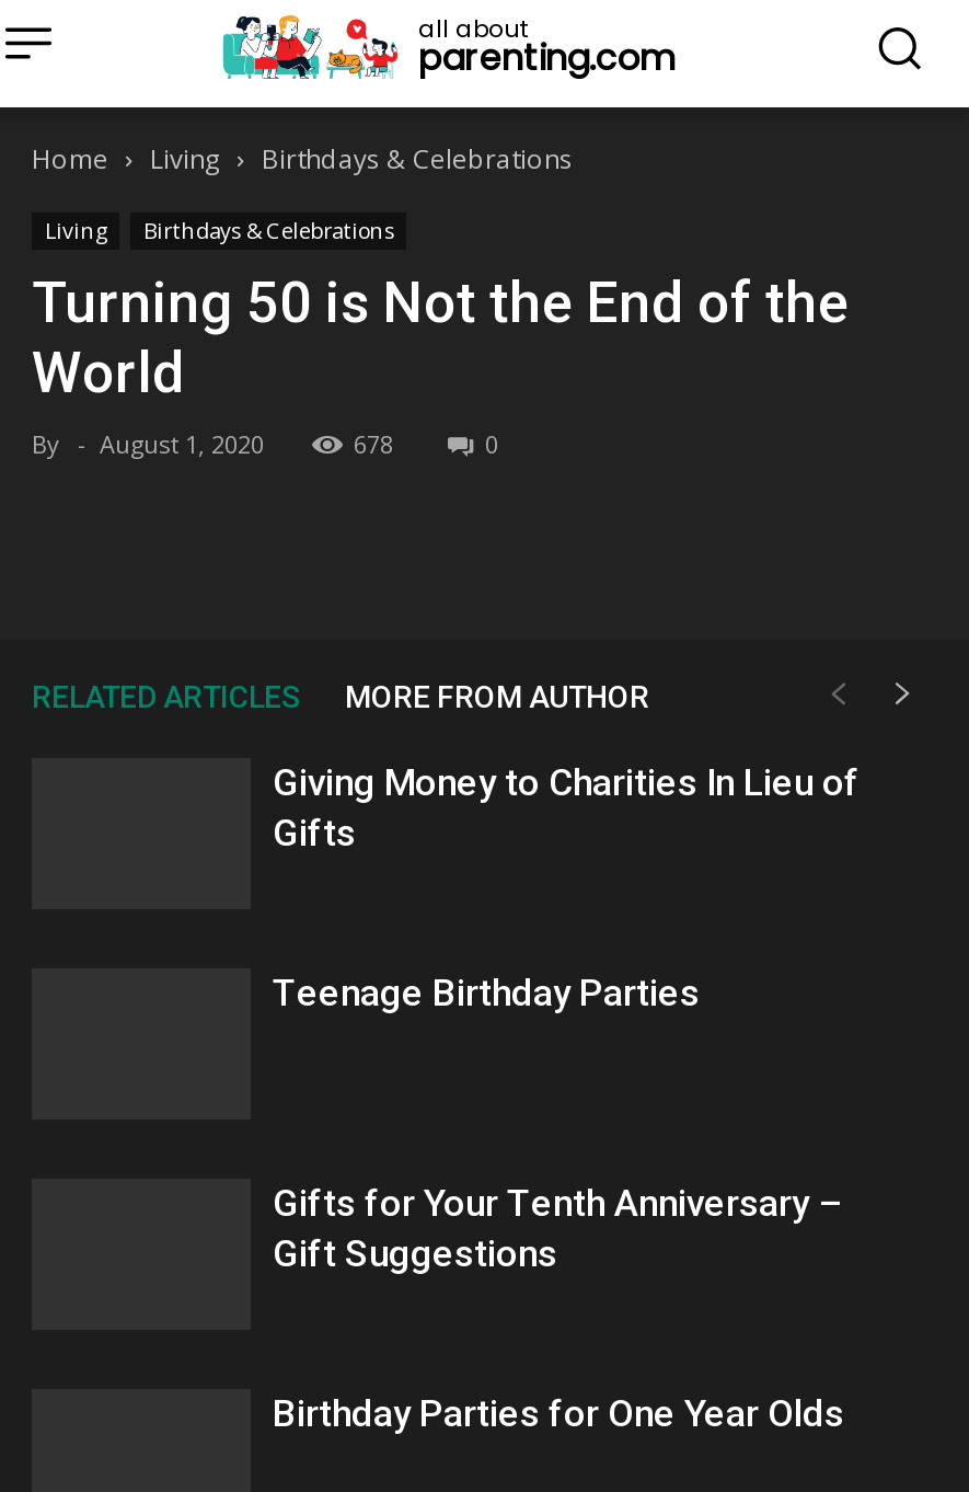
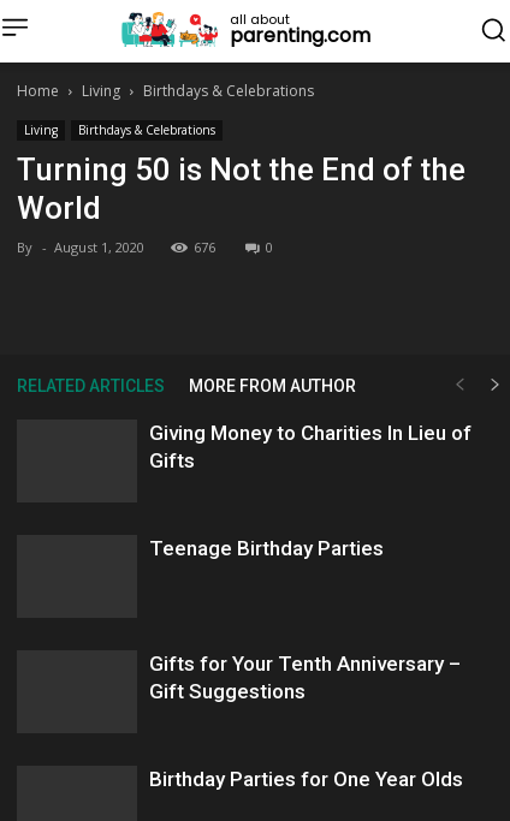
[354,427,393,460] 678 -> [194,238,215,256] 676

